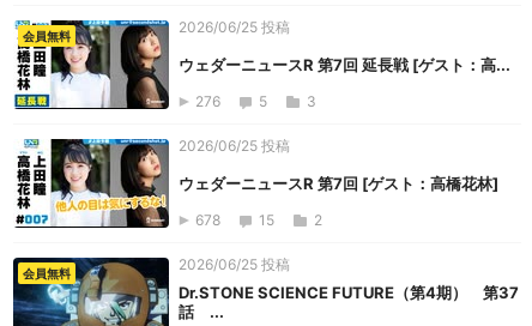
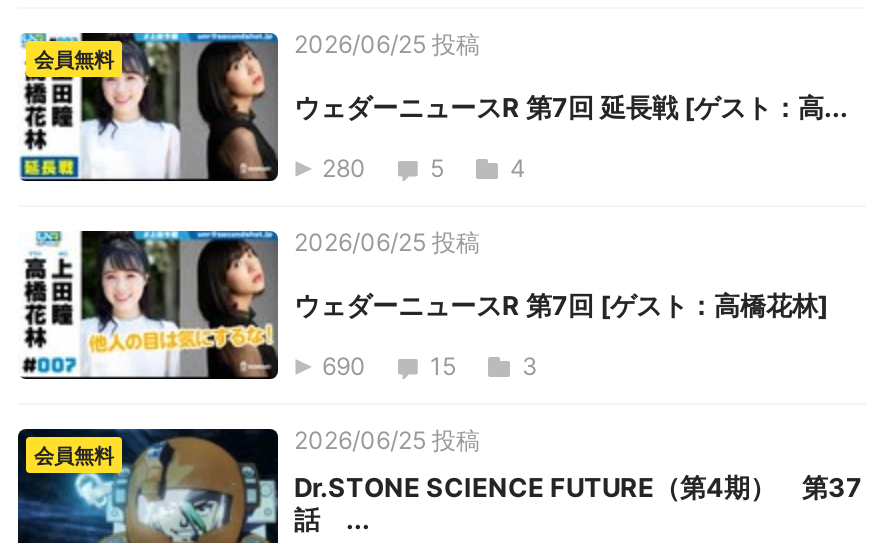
[195,92,220,110] 276 -> [322,153,366,183] 280
[307,92,316,110] 3 -> [510,153,526,183] 4
[195,211,220,229] 678 -> [322,351,366,381] 690
[314,211,322,229] 2 -> [522,351,538,381] 3

